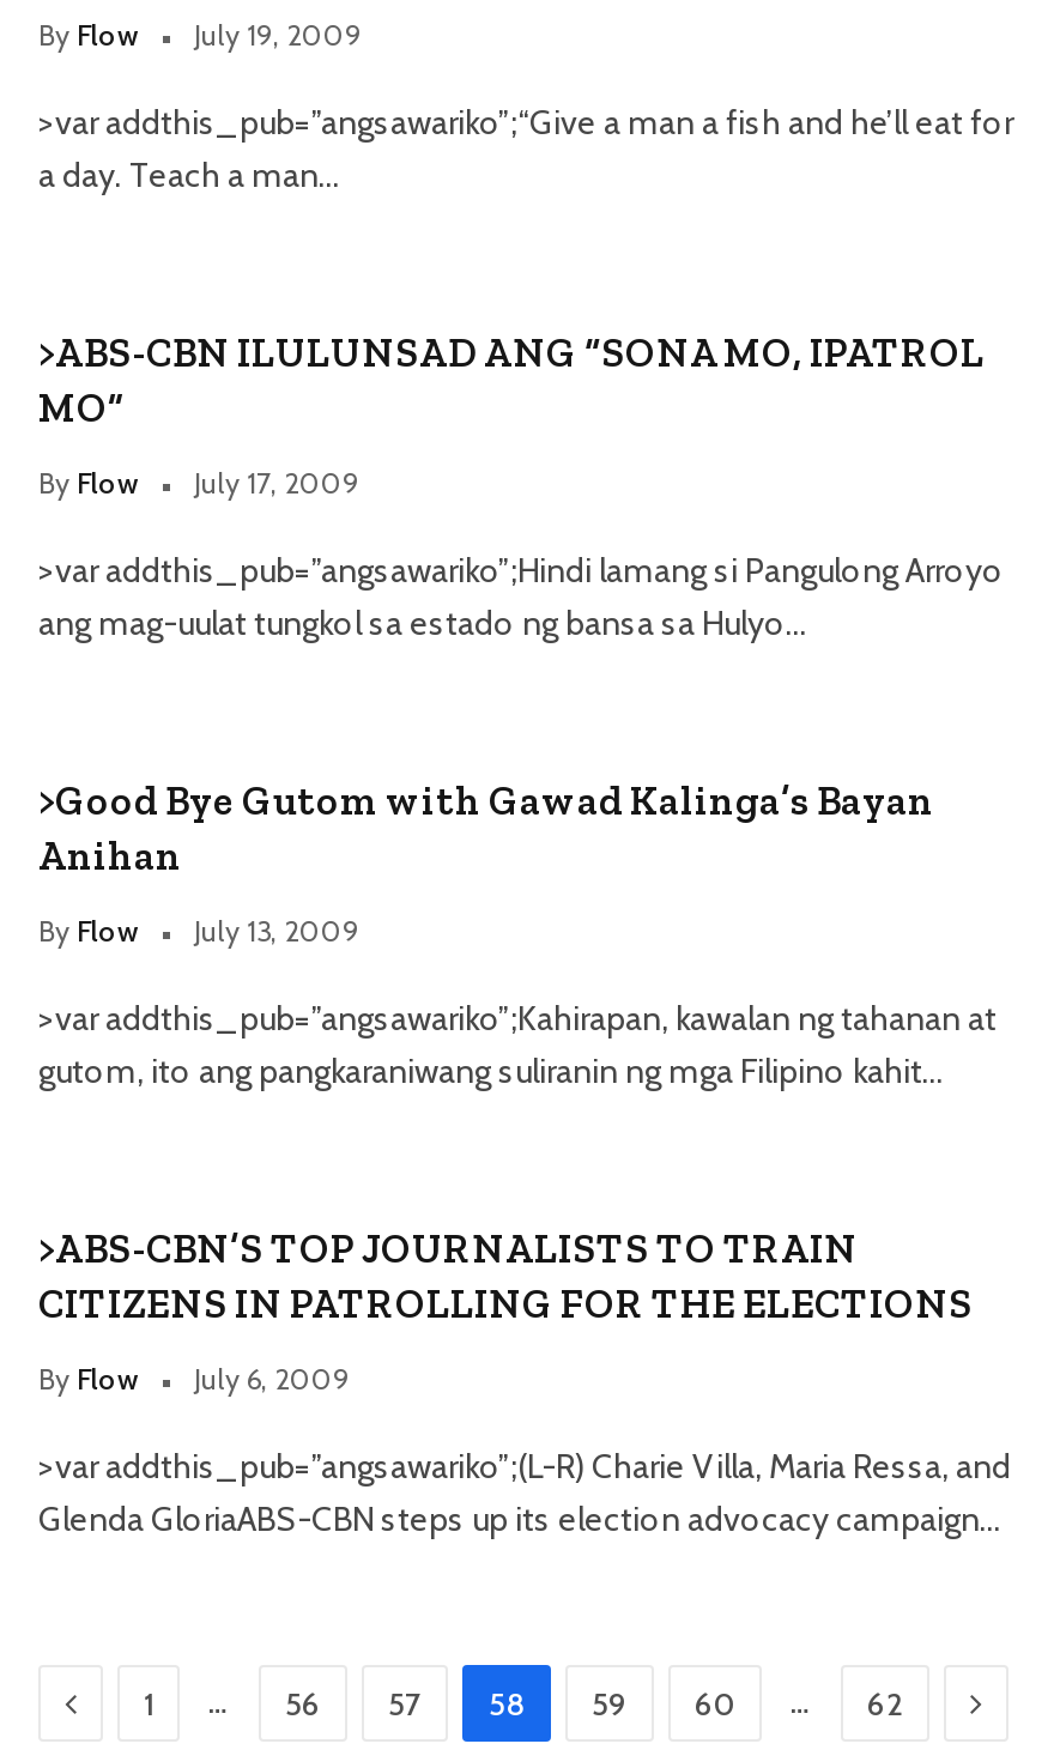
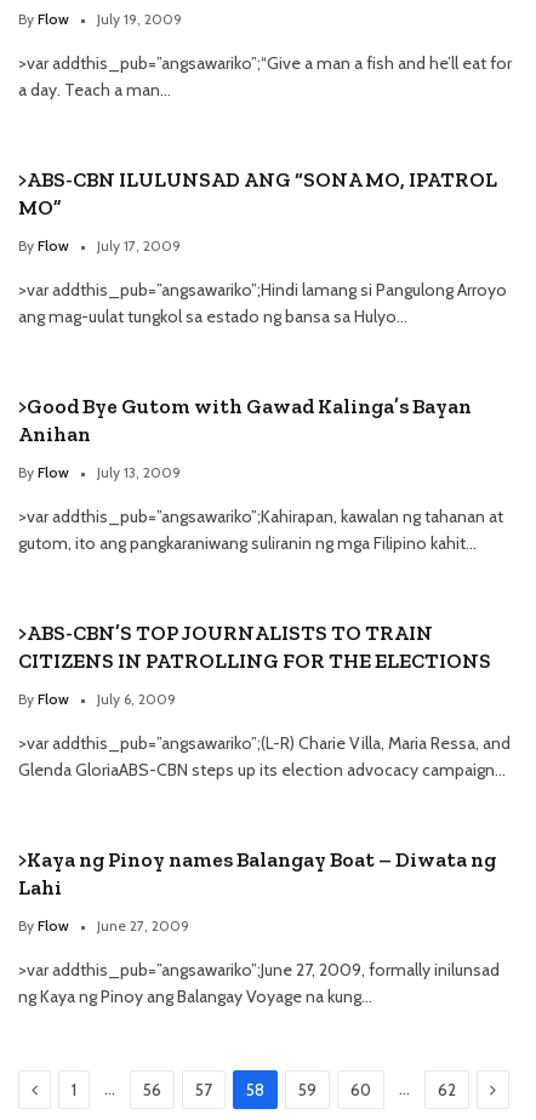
none -> [18,847,500,1007] >Kaya ng Pinoy names Balangay Boat – Diwata ng | Lahi | By Flow | June 27, 2009 | >var addthis_pub=”angsawariko”;June 27, 2009, formally inilunsad | ng Kaya ng Pinoy ang Balangay Voyage na kung…

